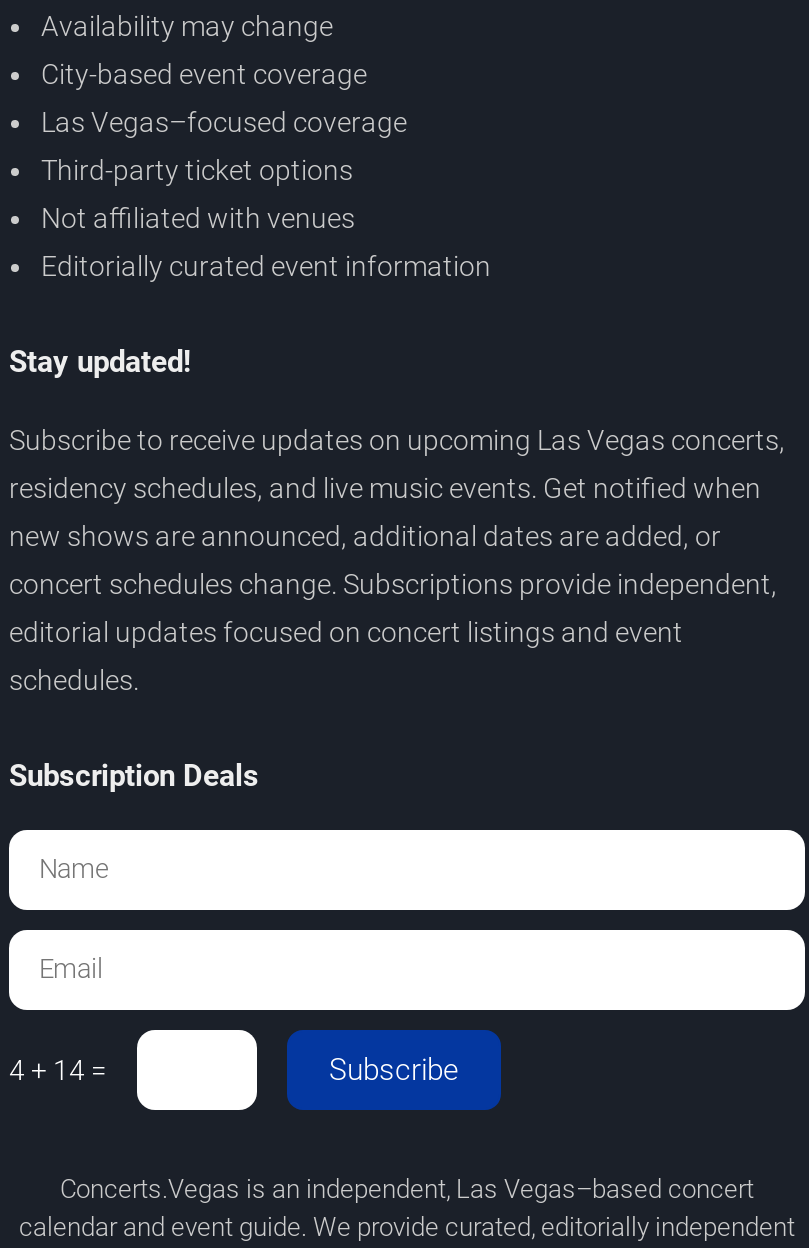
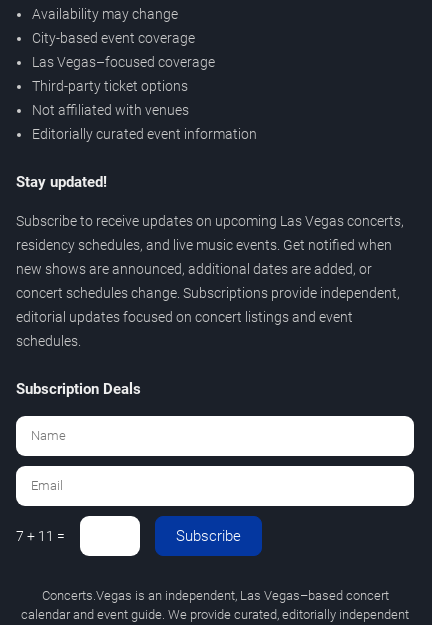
[9,1054,107,1086] 4 + 14 = -> [16,528,65,544] 7 + 11 =

